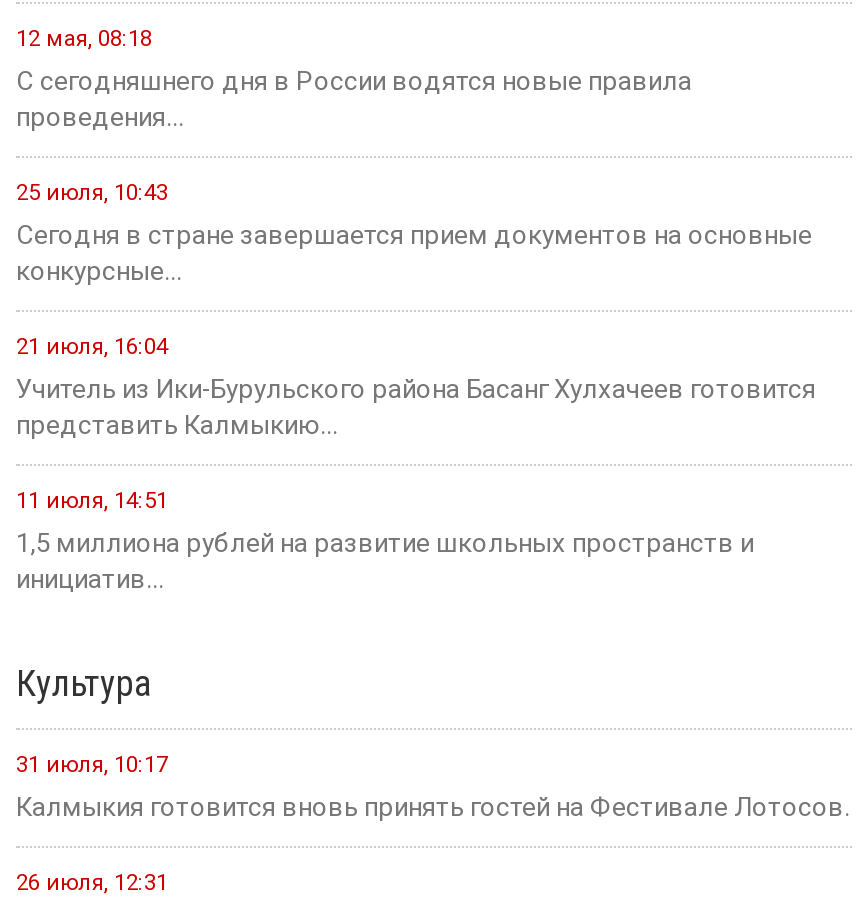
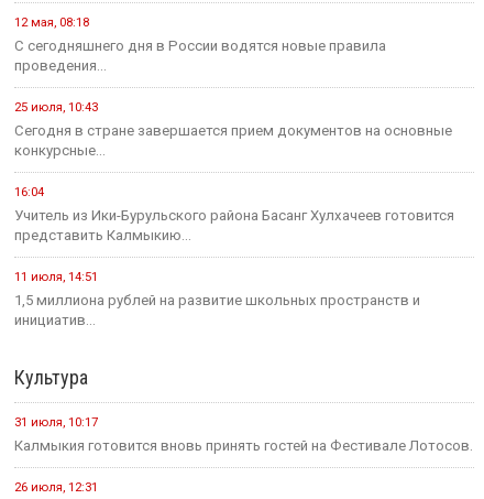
[16,335,168,361] 21 июля, 16:04 -> [14,186,44,200] 16:04

